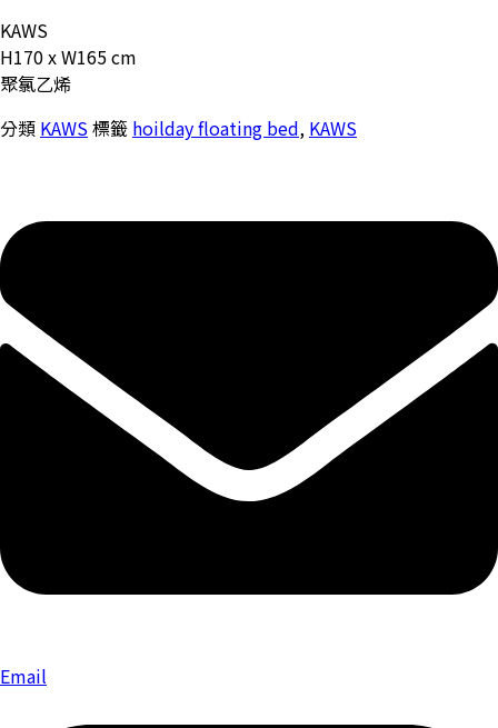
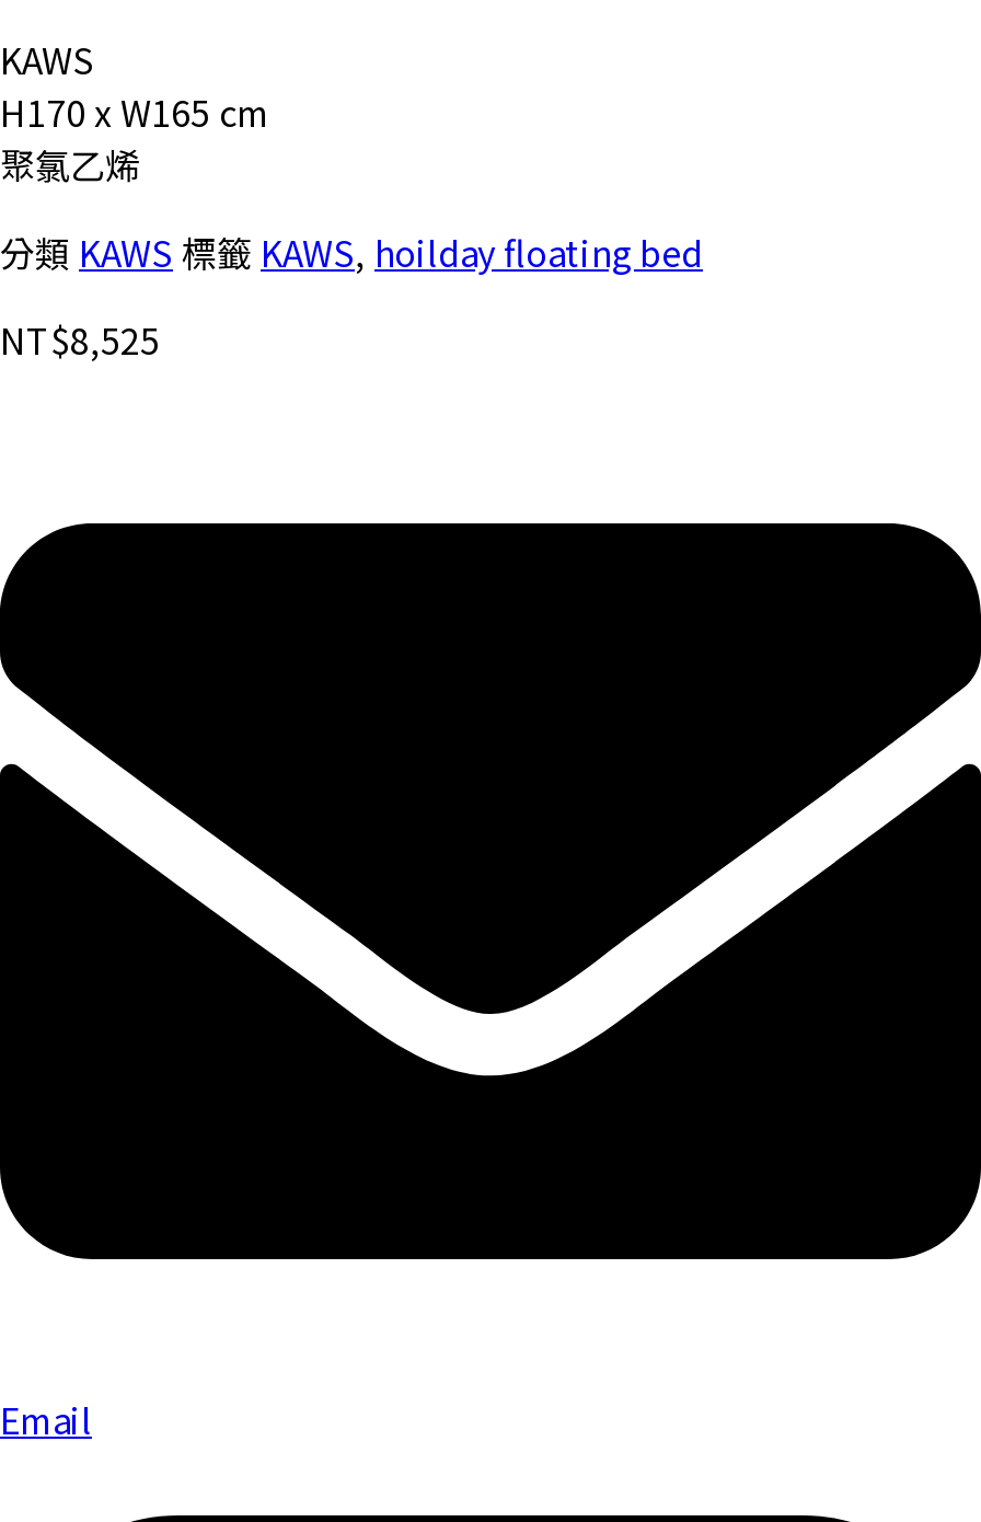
[0,114,357,141] 分類 KAWS 標籤 hoilday floating bed, KAWS -> [0,225,703,365] 分類 KAWS 標籤 KAWS, hoilday floating bed | NT$8,525

